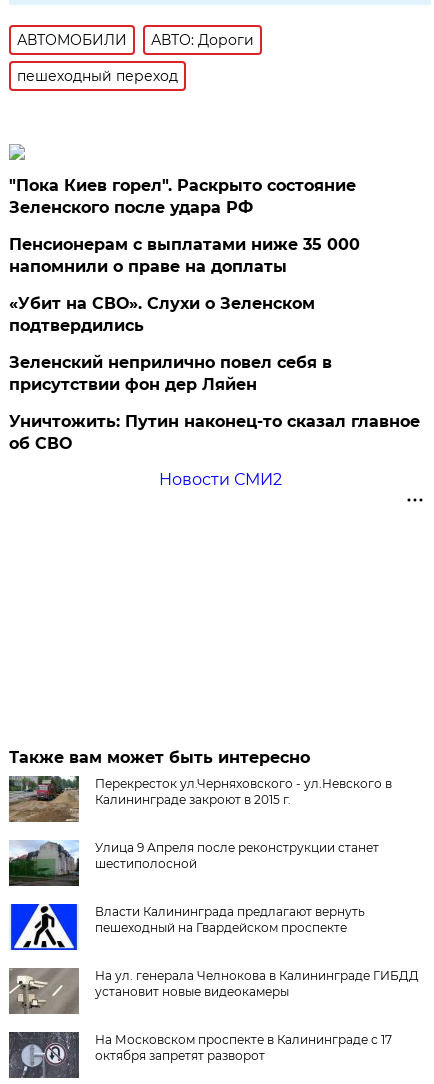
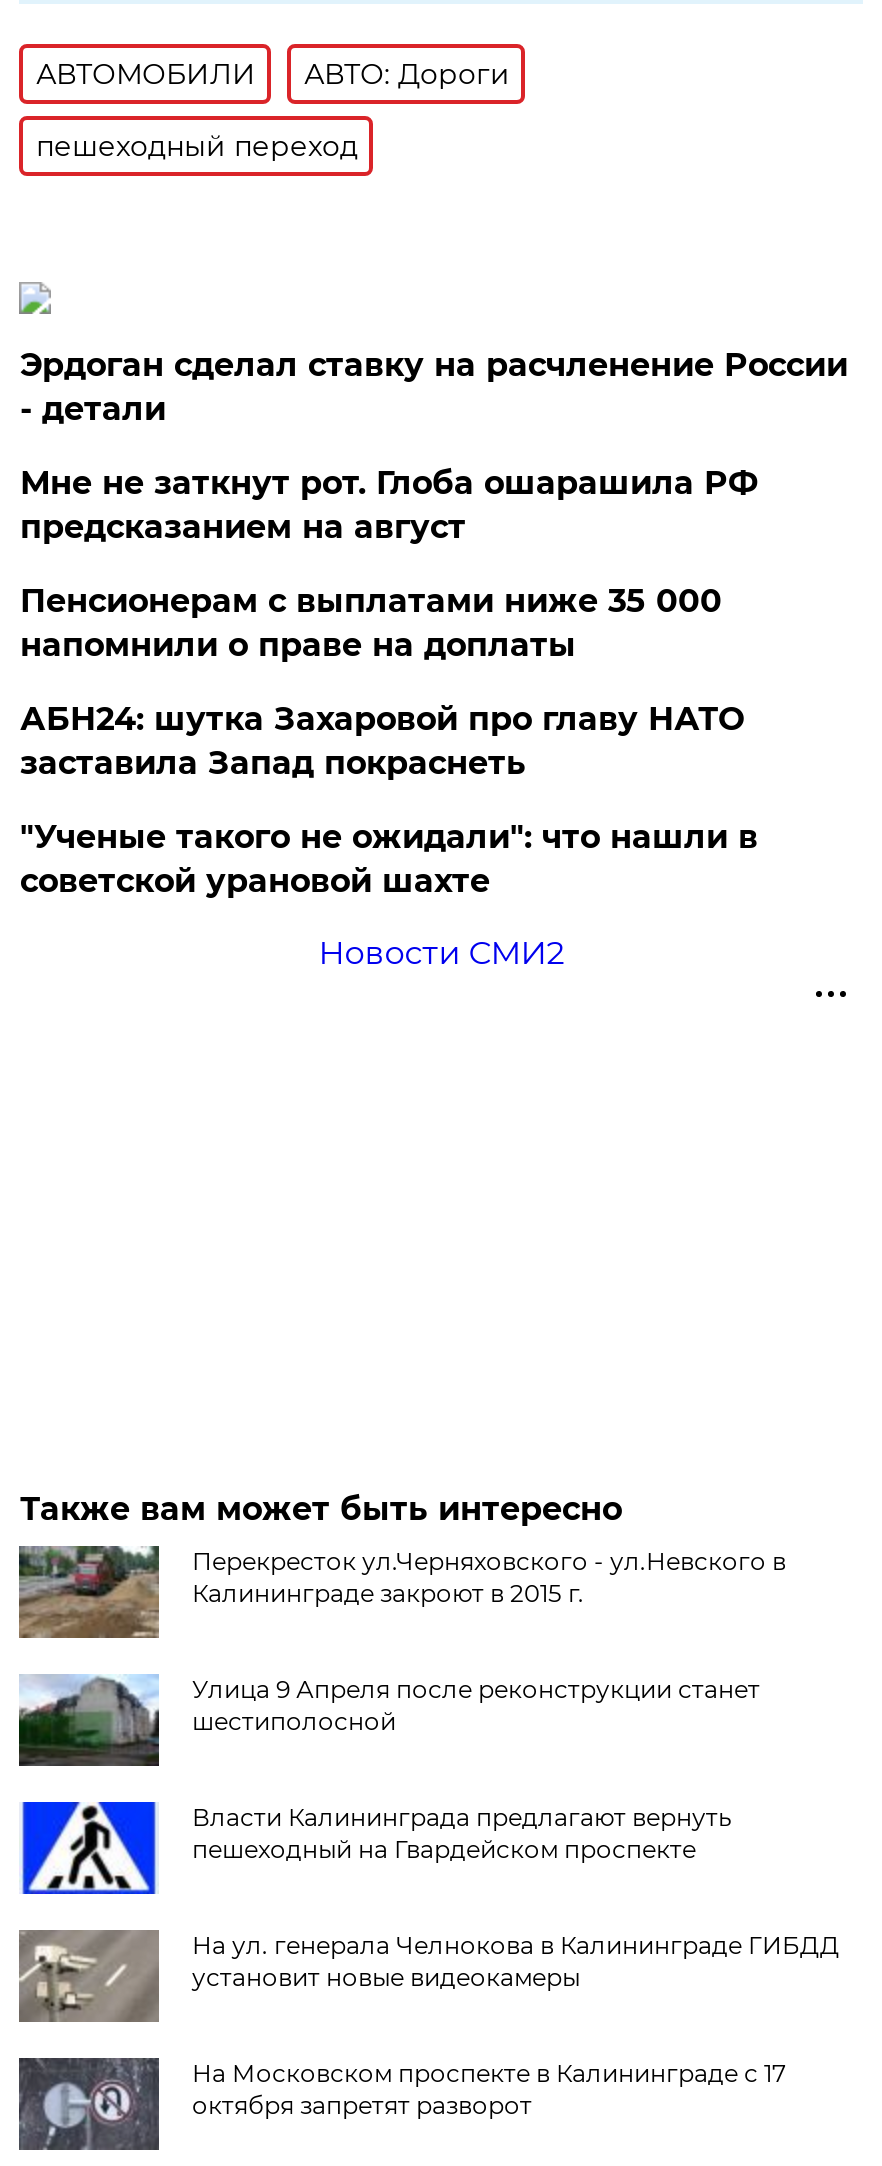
[9,176,356,217] "Пока Киев горел". Раскрыто состояние | Зеленского после удара РФ -> [20,346,848,546] Эрдоган сделал ставку на расчленение России | - детали | Мне не заткнут рот. Глоба ошарашила РФ | предсказанием на август
moved [9,235,360,276] -> [20,582,722,664]: Пенсионерам с выплатами ниже 35 000 | напомнили о праве на доплаты
[9,294,420,453] «Убит на СВО». Слухи о Зеленском | подтвердились | Зеленский неприлично повел cебя в | присутствии фон дер Ляйен | Уничтожить: Путин наконец-то сказал главное | об СВО -> [20,700,758,900] АБН24: шутка Захаровой про главу НАТО | заставила Запад покраснеть | "Ученые такого не ожидали": что нашли в | советской урановой шахте

